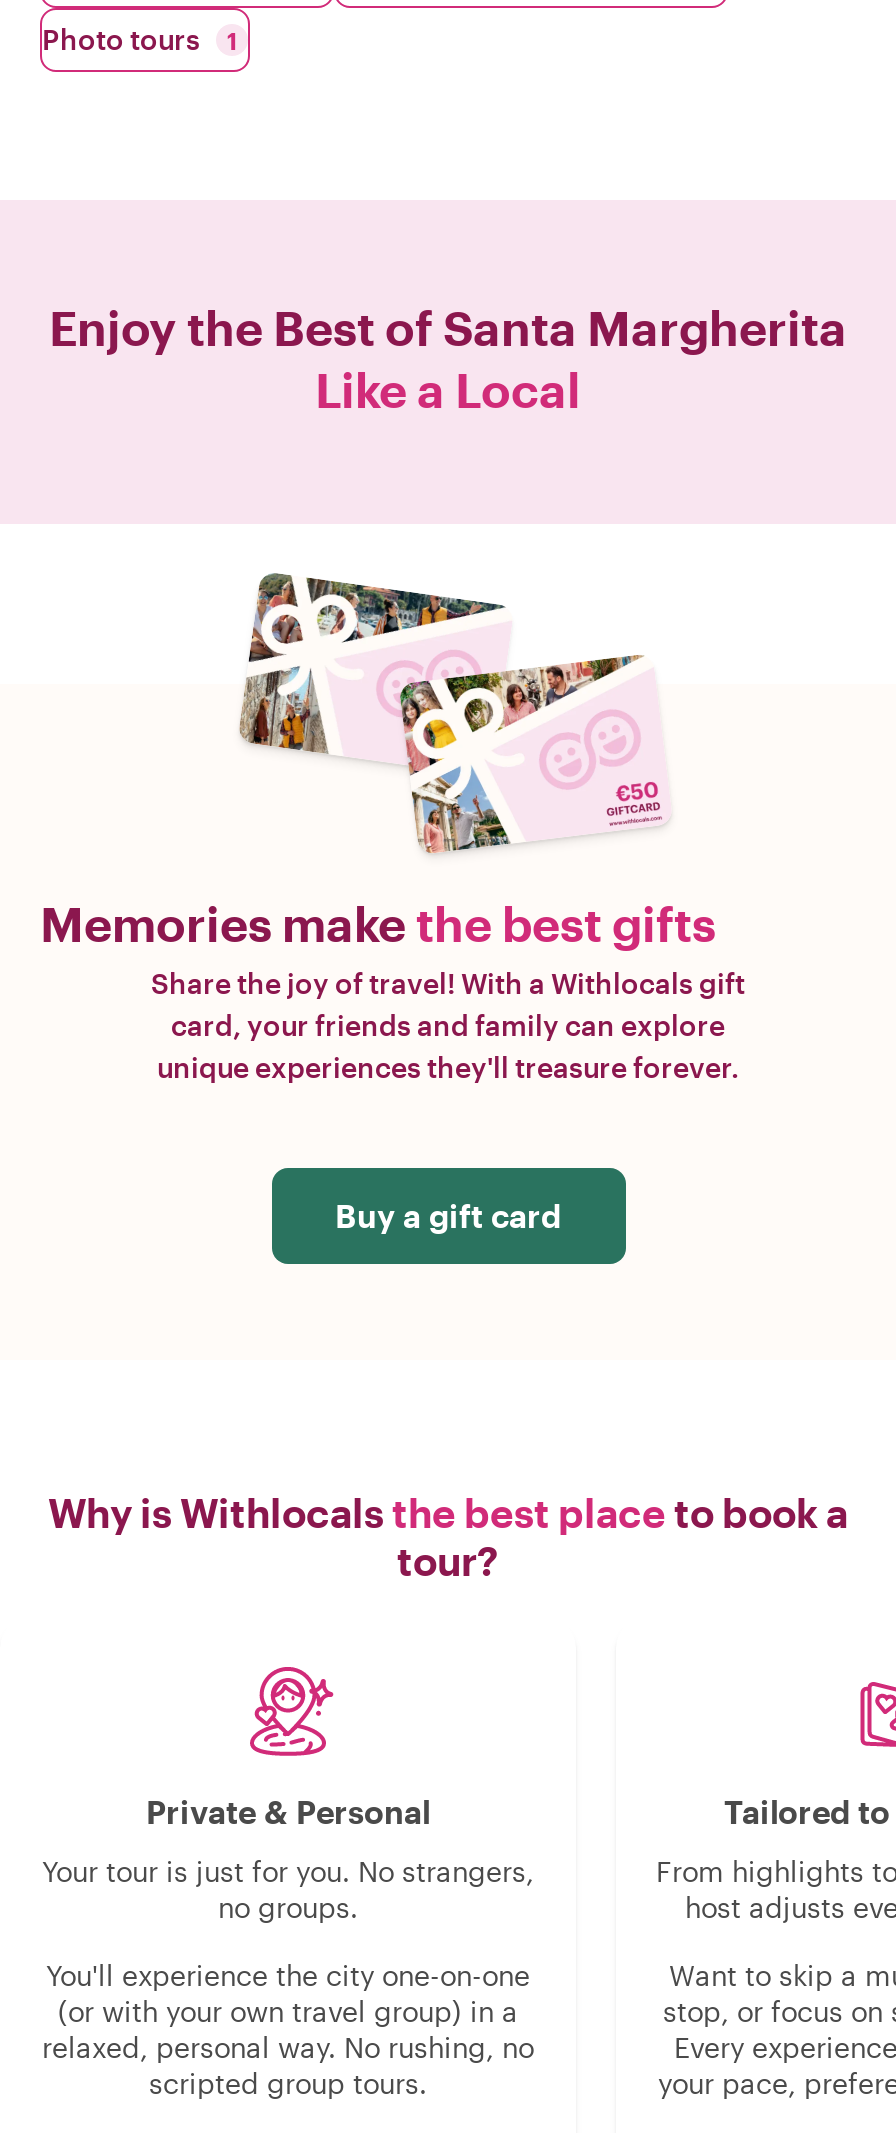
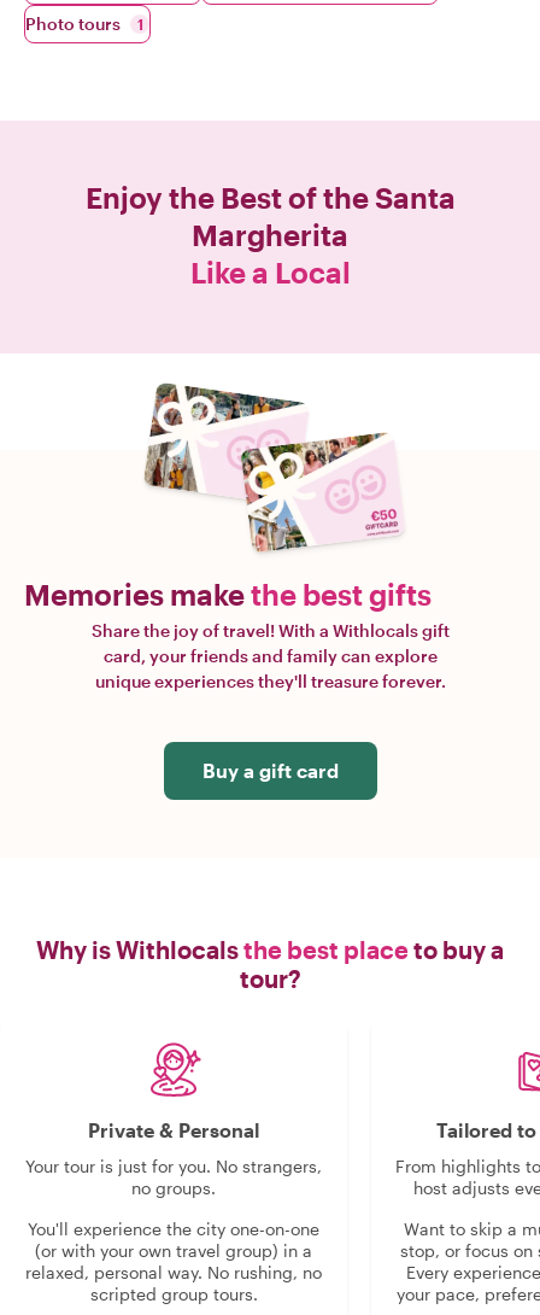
[49,298,847,356] Enjoy the Best of Santa Margherita -> [85,180,455,252] Enjoy the Best of the Santa | Margherita
[48,1488,848,1536] Why is Withlocals the best place to book a -> [36,935,504,964] Why is Withlocals the best place to buy a

